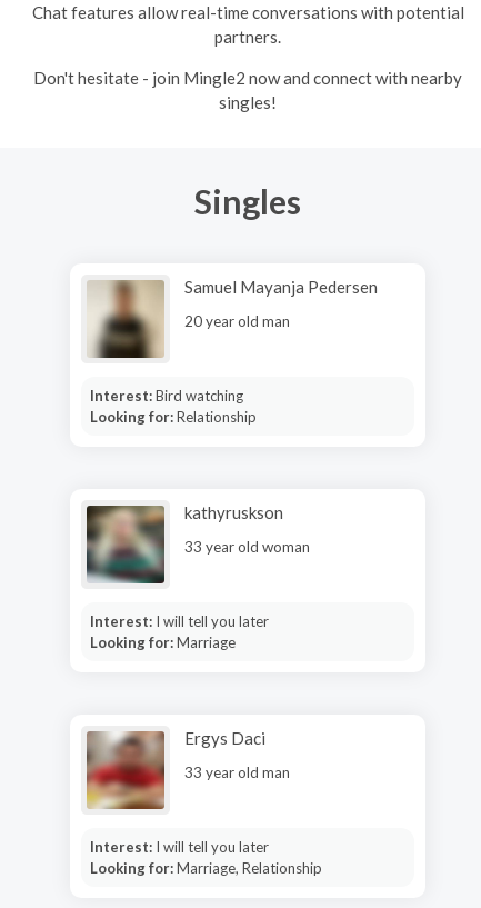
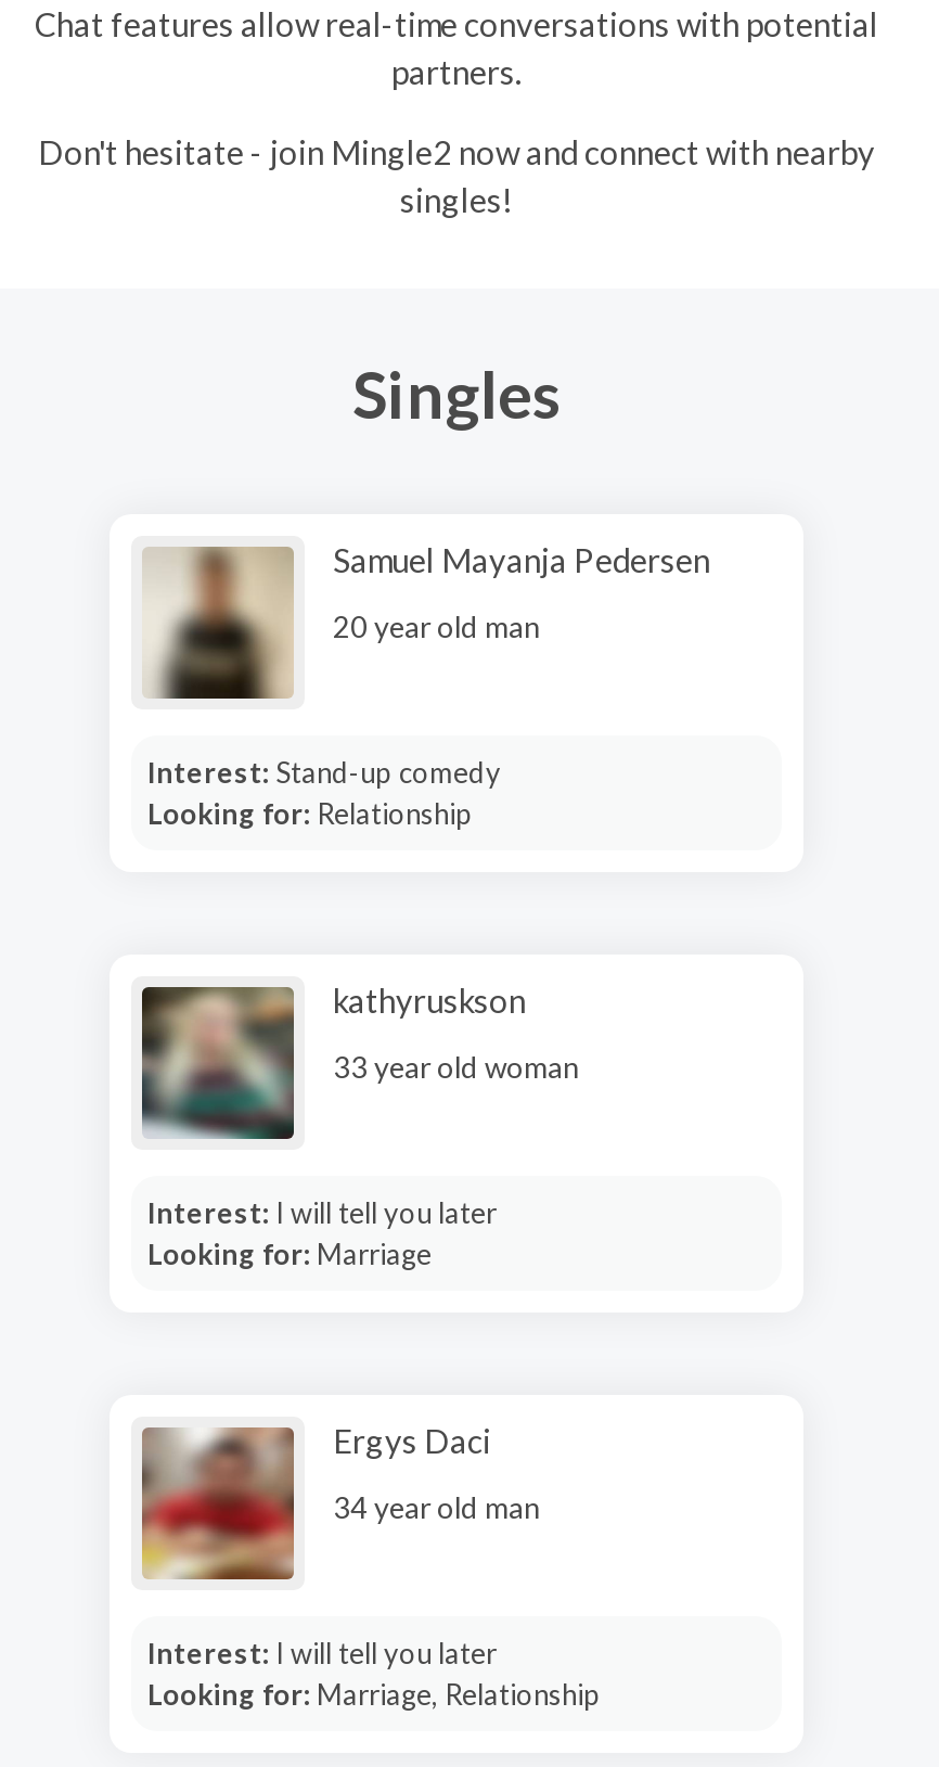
[89,386,243,404] Interest: Bird watching -> [147,754,501,789] Interest: Stand-up comedy
[184,763,290,781] 33 year old man -> [333,1489,539,1524] 34 year old man

